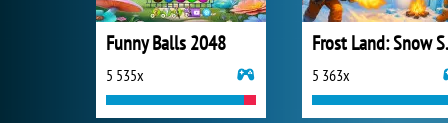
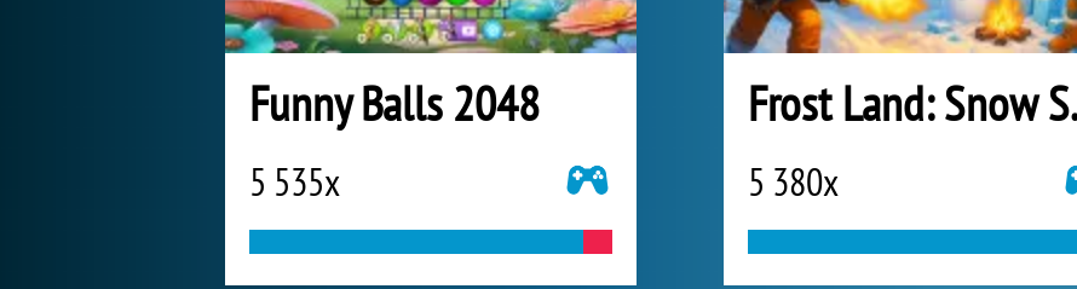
[312,65,350,85] 5 363x -> [748,157,840,206] 5 380x

